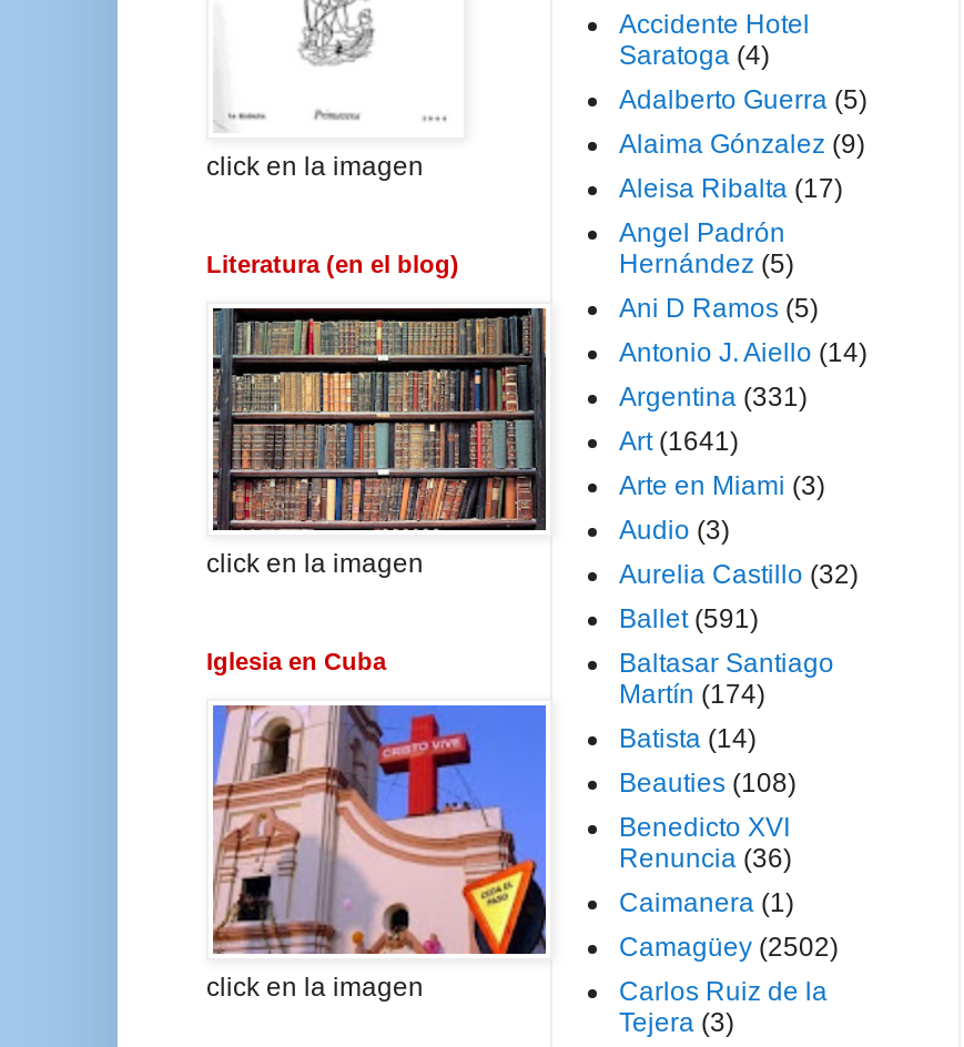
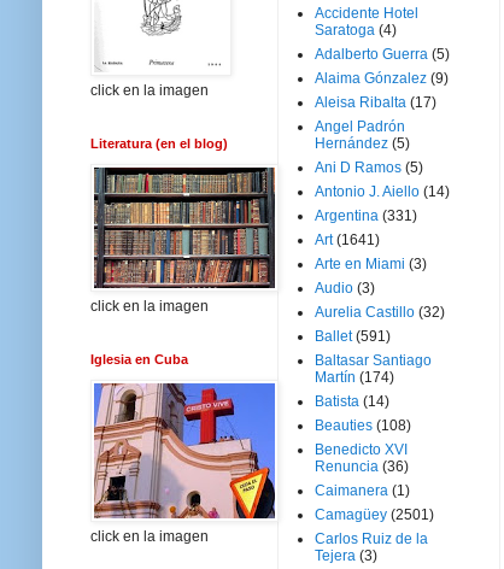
[619,932,839,963] Camagüey (2502) -> [315,506,434,523] Camagüey (2501)

